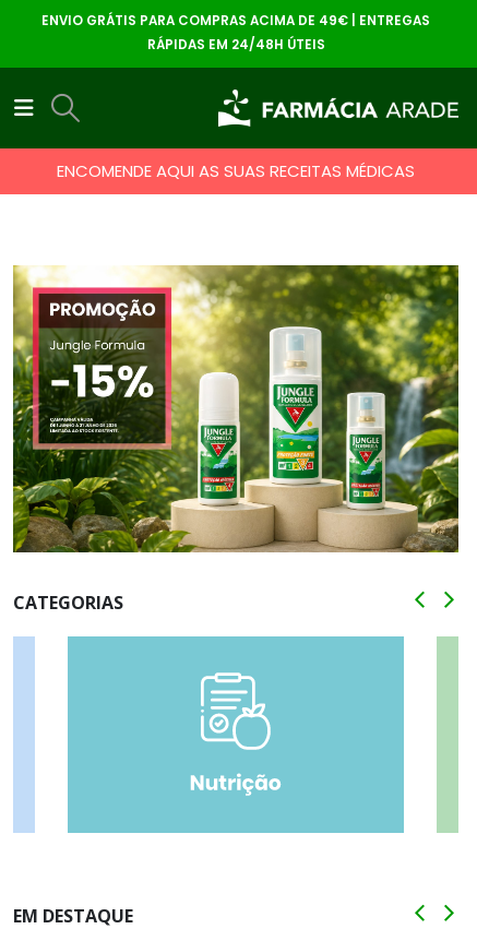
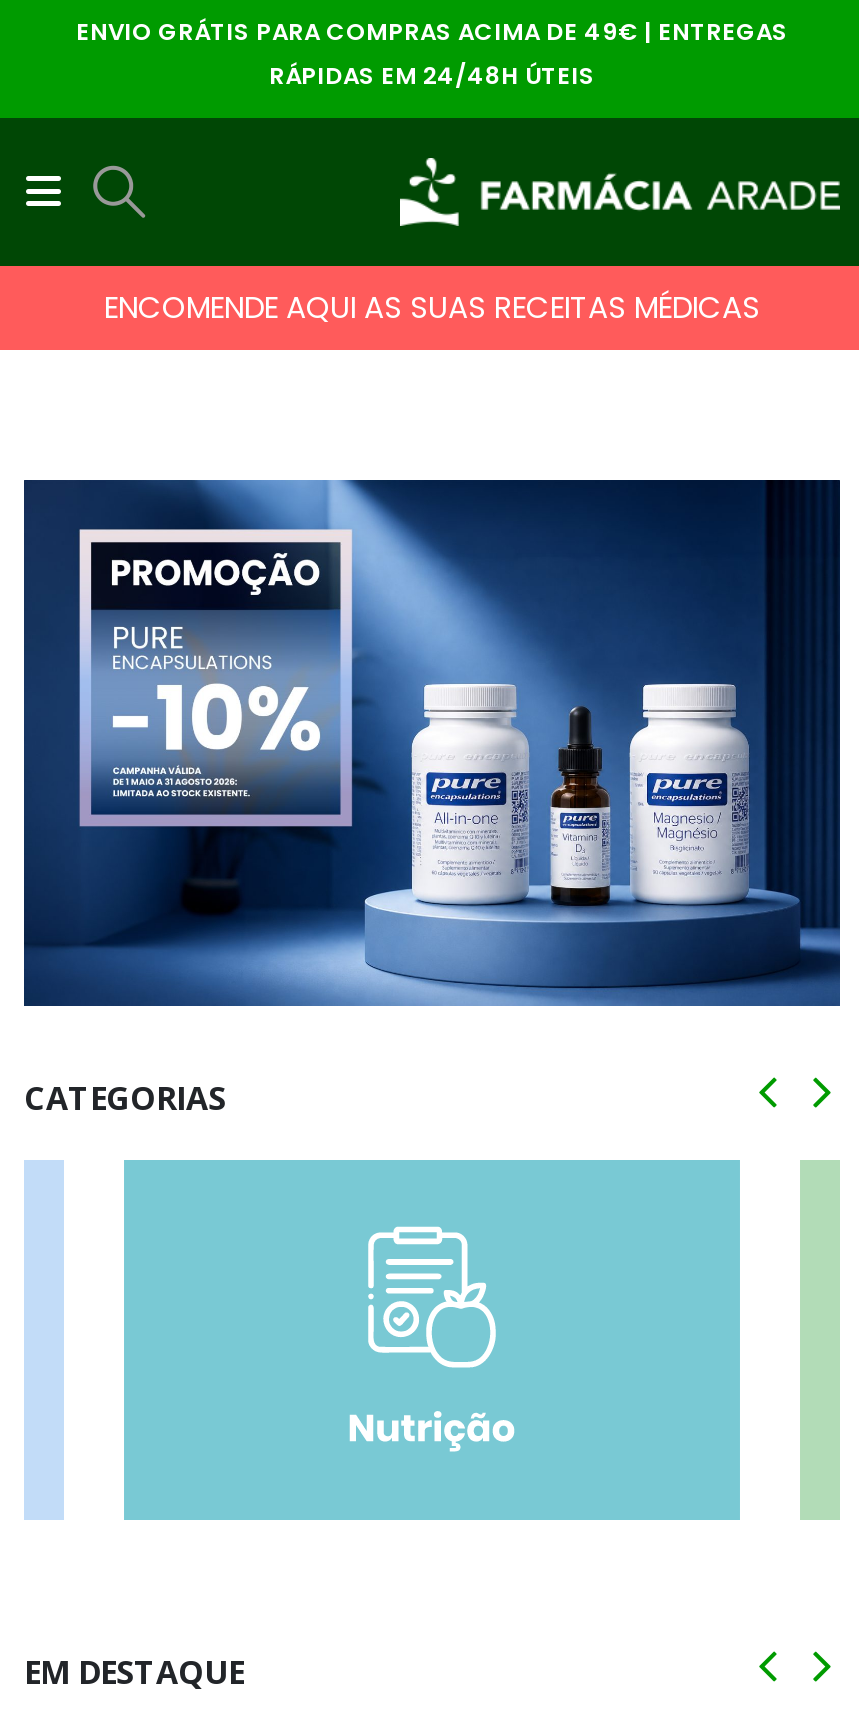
[12,264,460,553] [image] -> [22,478,842,1008] [image]

